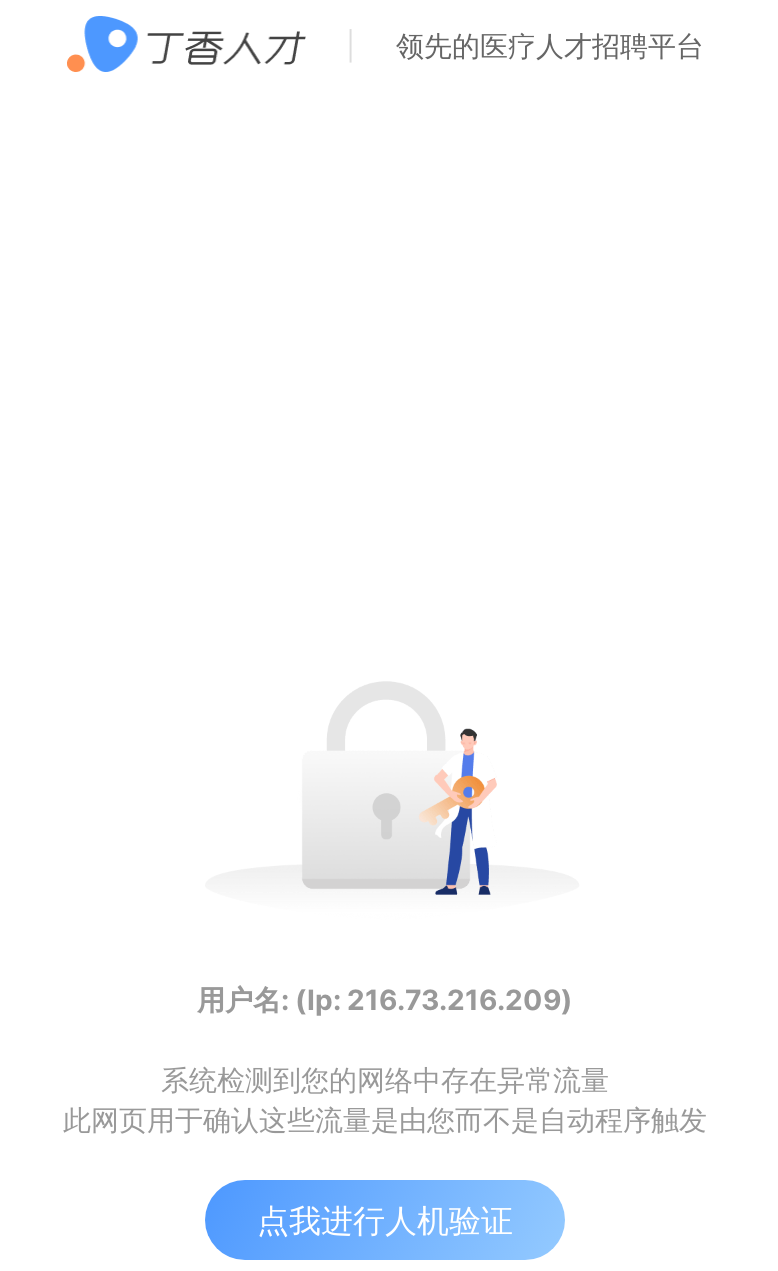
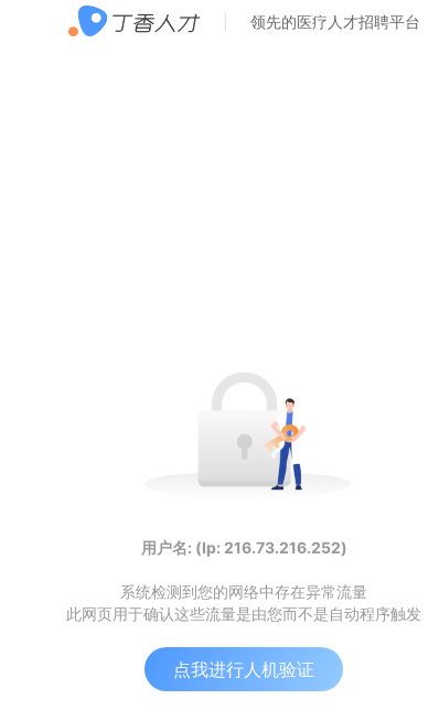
[197,982,573,1016] 用户名: (Ip: 216.73.216.209) -> [141,538,347,557] 用户名: (Ip: 216.73.216.252)

